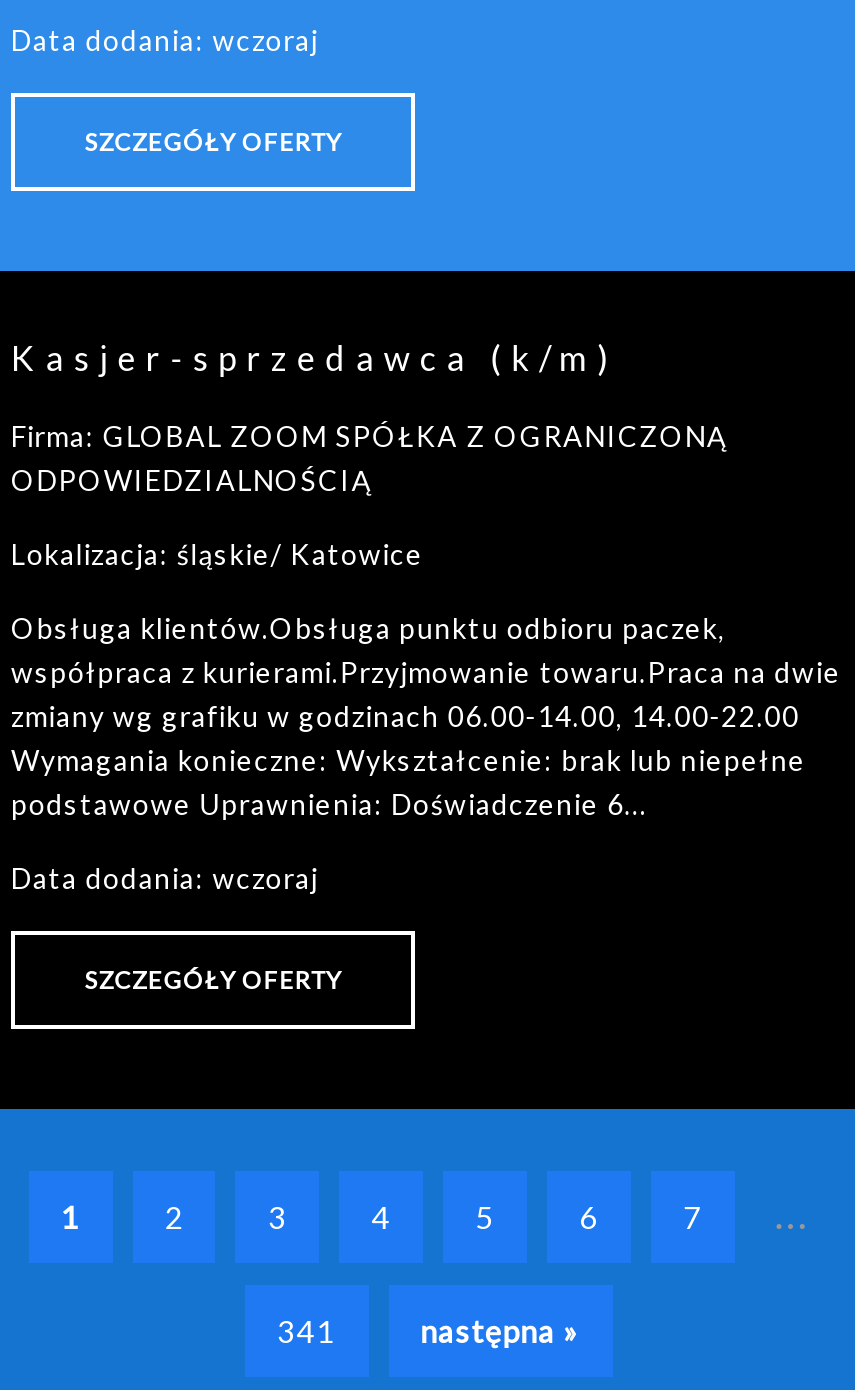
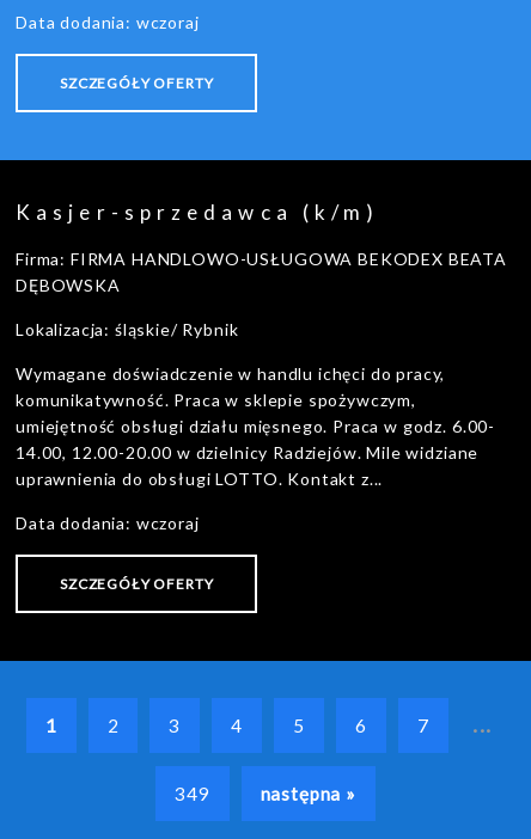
[11,418,729,496] Firma: GLOBAL ZOOM SPÓŁKA Z OGRANICZONĄ | ODPOWIEDZIALNOŚCIĄ -> [16,248,507,295] Firma: FIRMA HANDLOWO-USŁUGOWA BEKODEX BEATA | DĘBOWSKA
[11,536,423,570] Lokalizacja: śląskie/ Katowice -> [16,319,239,339] Lokalizacja: śląskie/ Rybnik
[11,610,841,820] Obsługa klientów.Obsługa punktu odbioru paczek, | współpraca z kurierami.Przyjmowanie towaru.Praca na dwie | zmiany wg grafiku w godzinach 06.00-14.00, 14.00-22.00 | Wymagania konieczne: Wykształcenie: brak lub niepełne | podstawowe Uprawnienia: Doświadczenie 6... -> [16,363,495,488] Wymagane doświadczenie w handlu ichęci do pracy, | komunikatywność. Praca w sklepie spożywczym, | umiejętność obsługi działu mięsnego. Praca w godz. 6.00- | 14.00, 12.00-20.00 w dzielnicy Radziejów. Mile widziane | uprawnienia do obsługi LOTTO. Kontakt z...
[277,1312,336,1348] 341 -> [175,782,210,804] 349

